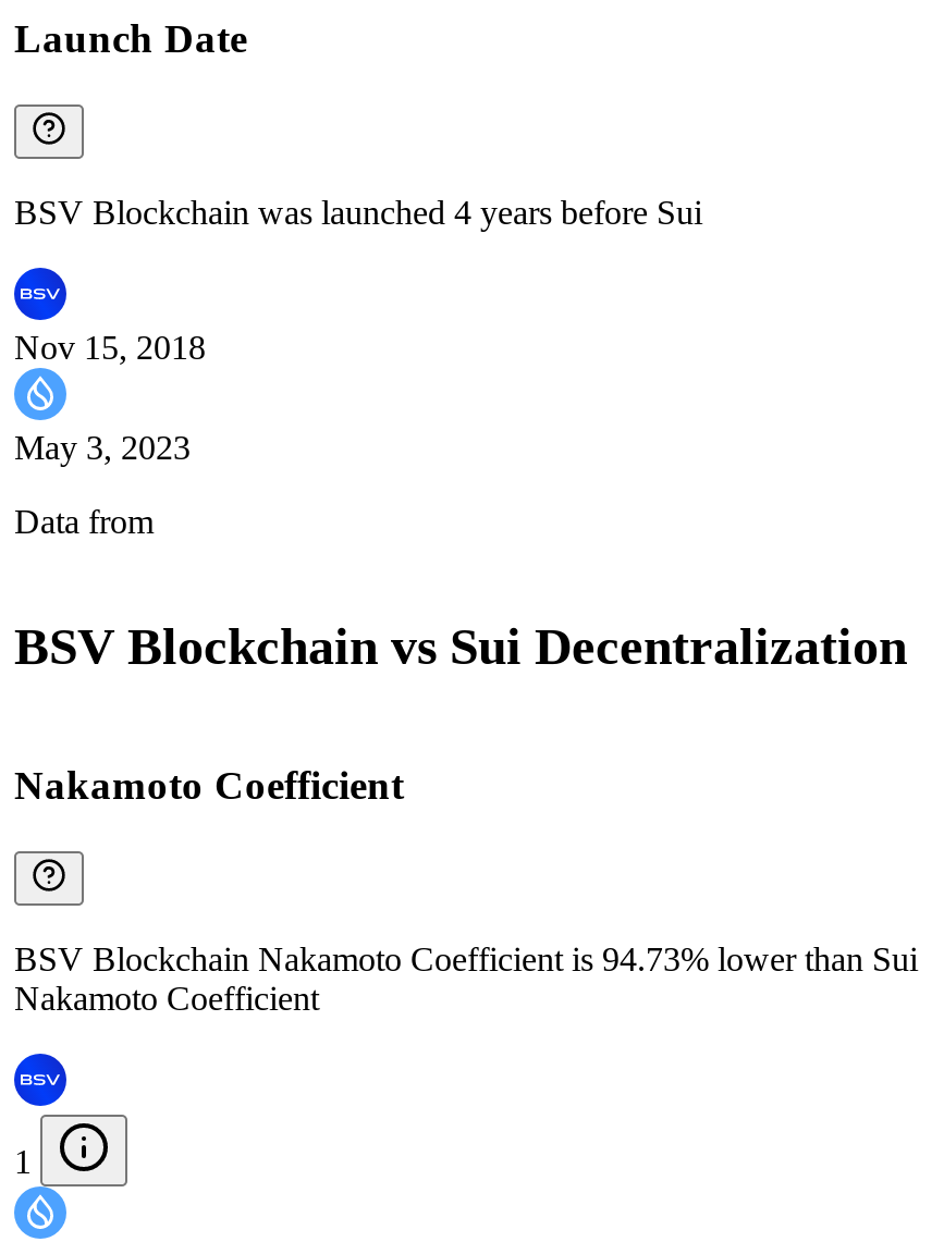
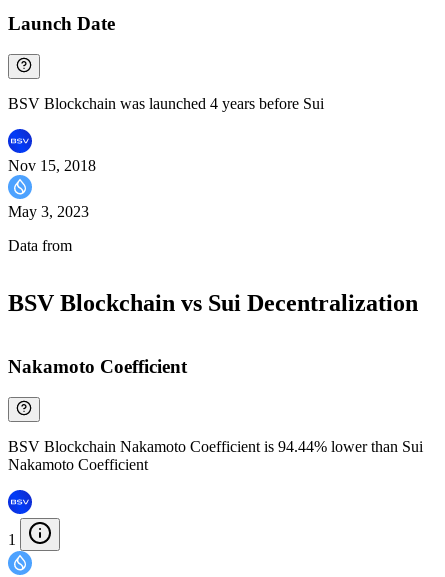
[14,940,918,977] BSV Blockchain Nakamoto Coefficient is 94.73% lower than Sui -> [8,438,423,455] BSV Blockchain Nakamoto Coefficient is 94.44% lower than Sui

